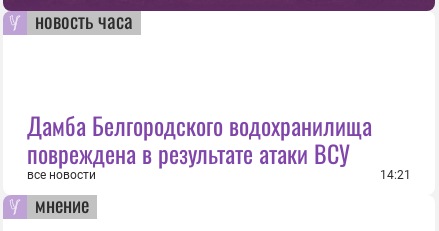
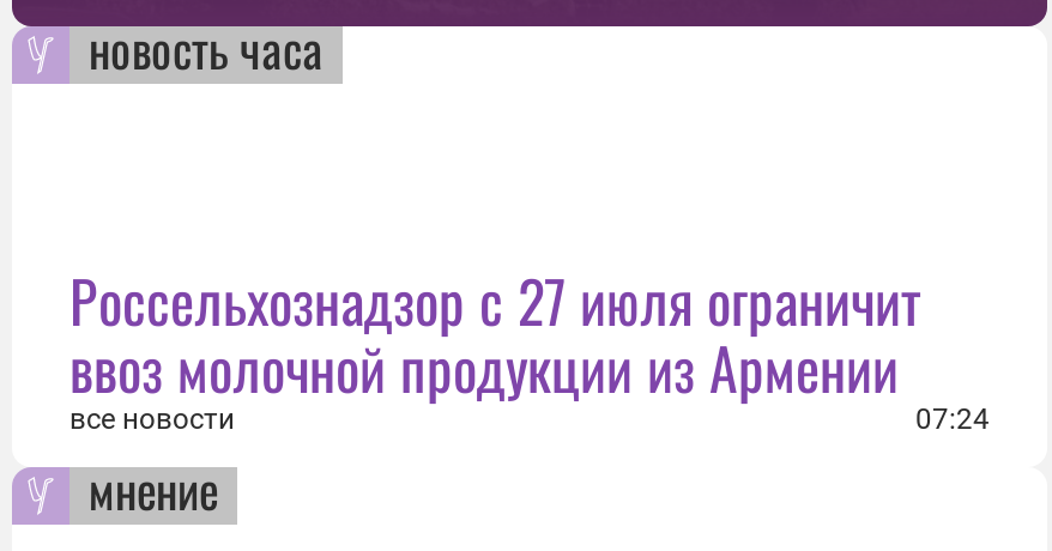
[27,107,372,171] Дамба Белгородского водохранилища | повреждена в результате атаки ВСУ -> [69,257,920,410] Россельхознадзор с 27 июля ограничит | ввоз молочной продукции из Армении
[380,168,411,182] 14:21 -> [915,403,990,436] 07:24

